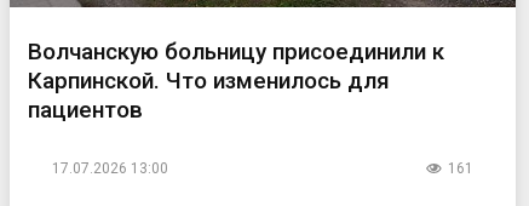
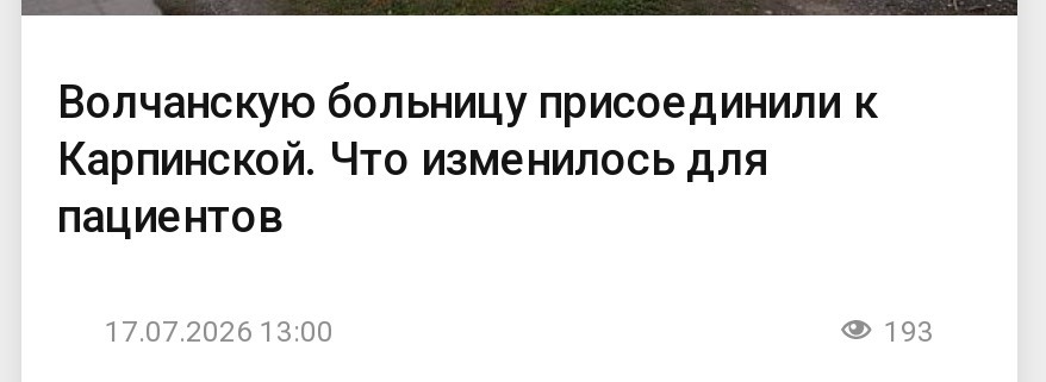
[448,160,473,177] 161 -> [884,315,934,348] 193

